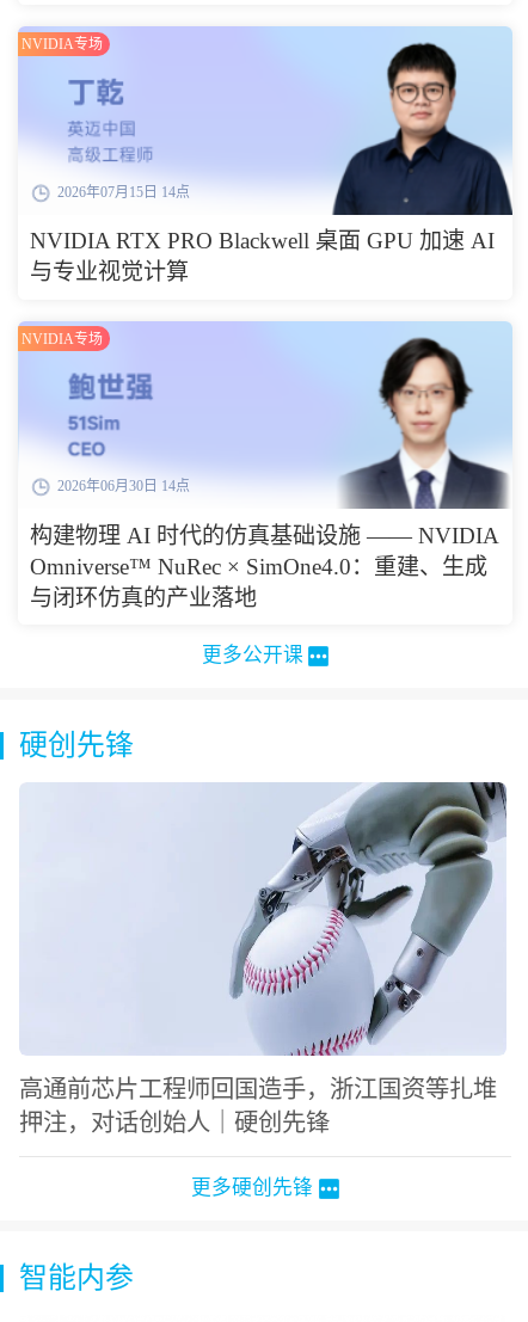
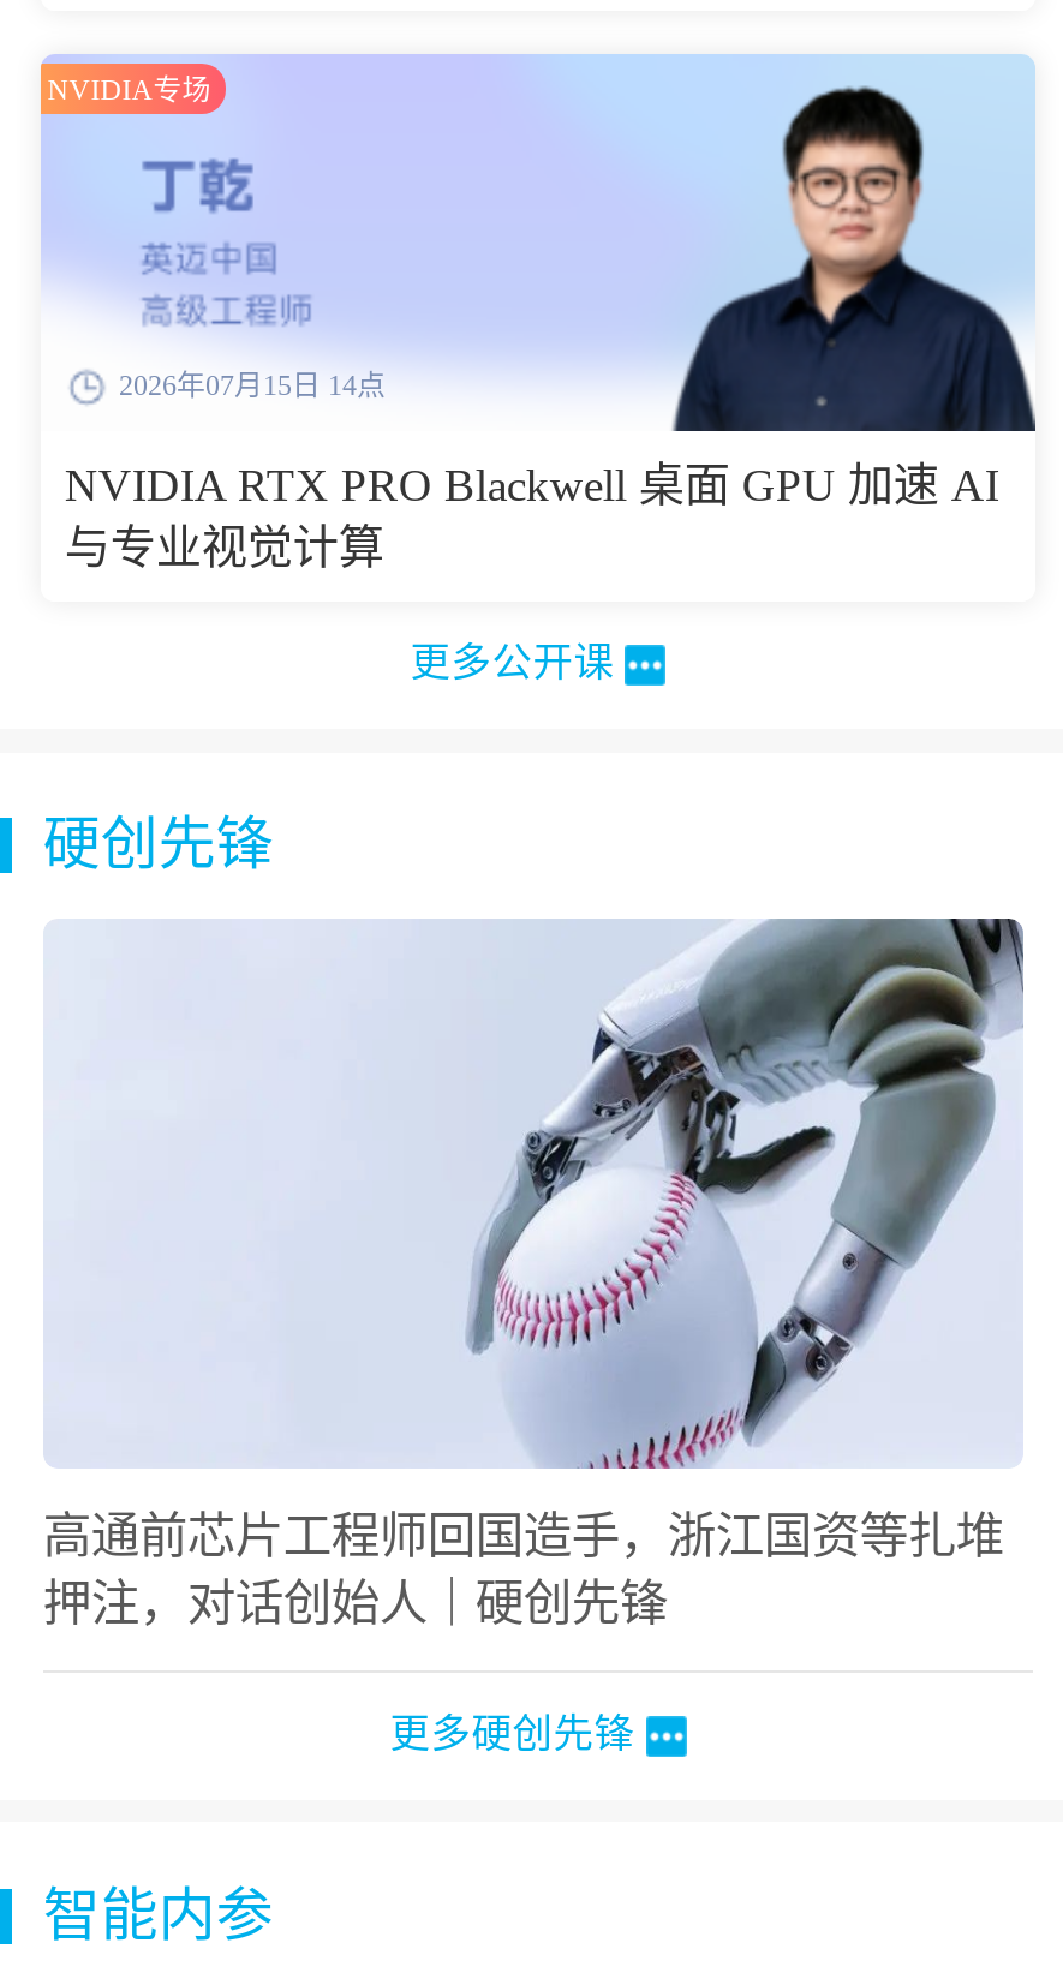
[18,321,512,514] [image] | NVIDIA专场 -> none
[30,478,499,610] 2026年06月30日 14点 | 构建物理 AI 时代的仿真基础设施 —— NVIDIA | Omniverse™ NuRec × SimOne4.0：重建、生成 | 与闭环仿真的产业落地 -> none

